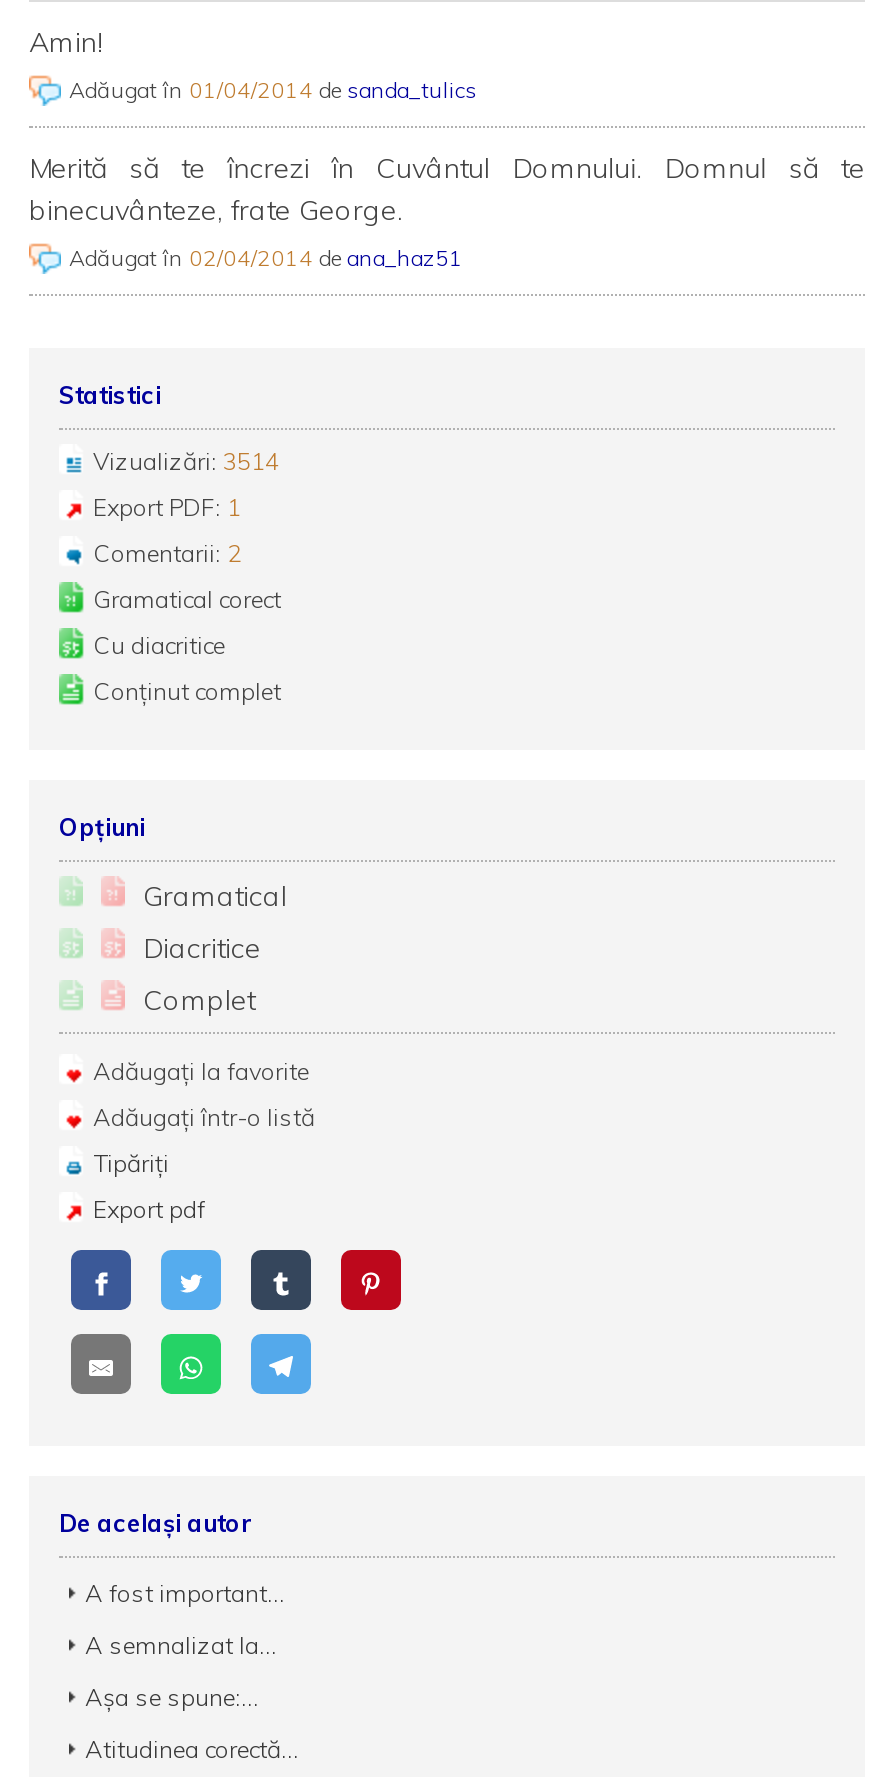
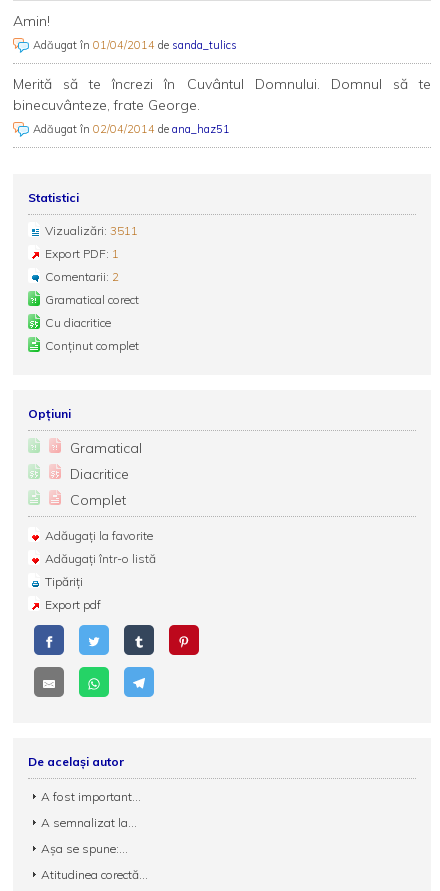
[93,446,279,476] Vizualizări: 3514 -> [45,223,138,238] Vizualizări: 3511

